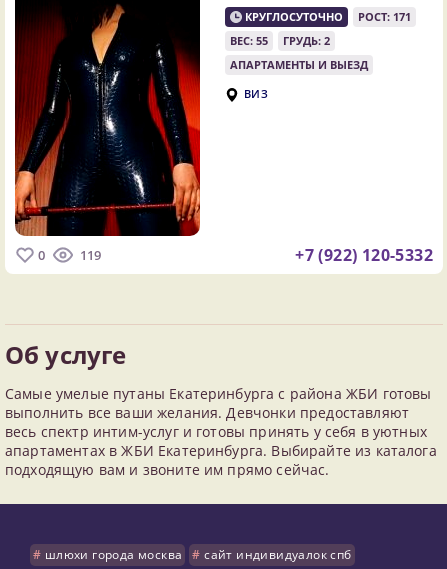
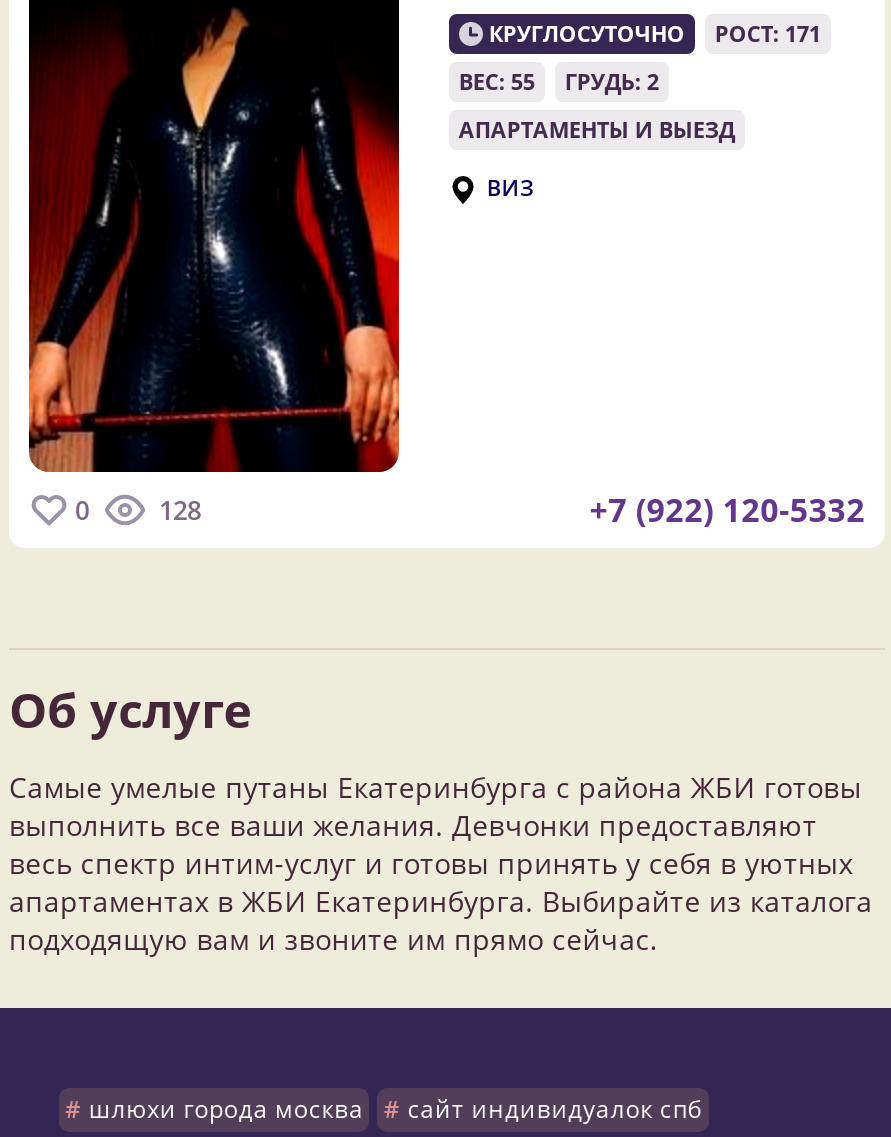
[38,246,101,264] 0 119 -> [75,492,201,528] 0 128

